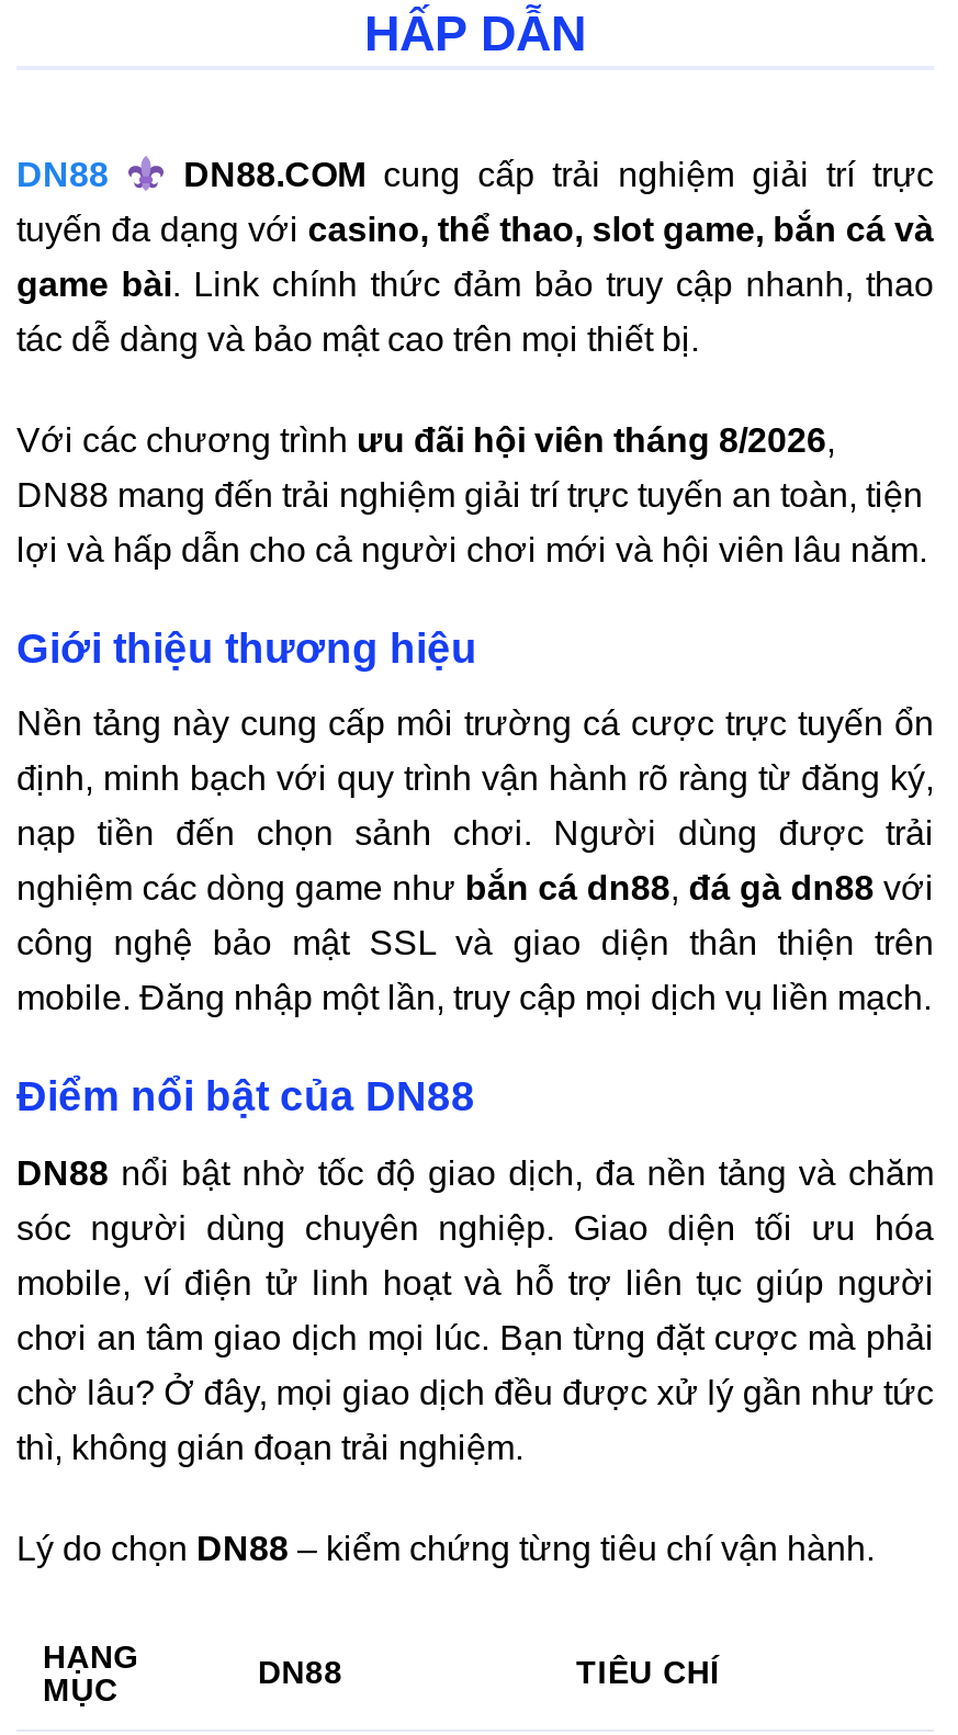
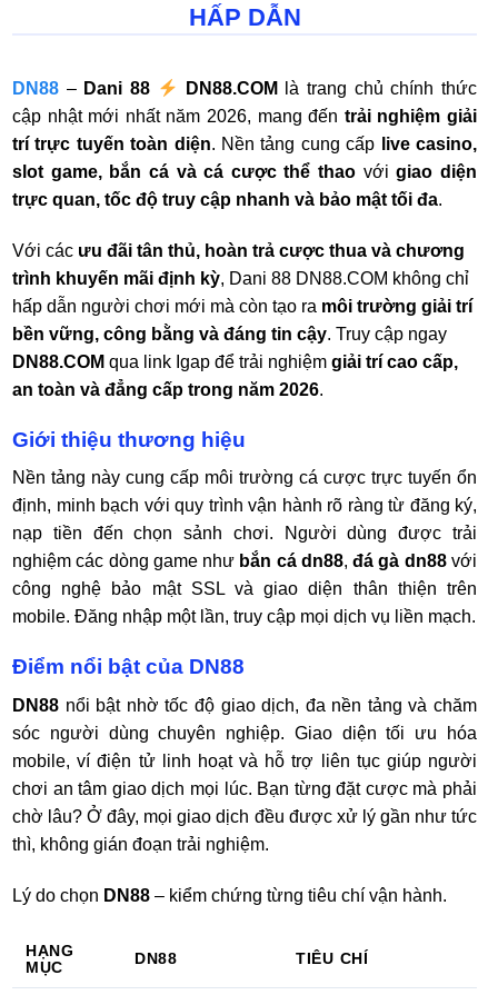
[16,156,934,568] DN88 | DN88.COM cung cấp trải nghiệm giải trí trực | tuyến đa dạng với casino, thể thao, slot game, bắn cá và | game bài. Link chính thức đảm bảo truy cập nhanh, thao | tác dễ dàng và bảo mật cao trên mọi thiết bị. | Với các chương trình ưu đãi hội viên tháng 8/2026, | DN88 mang đến trải nghiệm giải trí trực tuyến an toàn, tiện | lợi và hấp dẫn cho cả người chơi mới và hội viên lâu năm. -> [12,79,477,399] DN88 – Dani 88 | DN88.COM là trang chủ chính thức | cập nhật mới nhất năm 2026, mang đến trải nghiệm giải | trí trực tuyến toàn diện. Nền tảng cung cấp live casino, | slot game, bắn cá và cá cược thể thao với giao diện | trực quan, tốc độ truy cập nhanh và bảo mật tối đa. | Với các ưu đãi tân thủ, hoàn trả cược thua và chương | trình khuyến mãi định kỳ, Dani 88 DN88.COM không chỉ | hấp dẫn người chơi mới mà còn tạo ra môi trường giải trí | bền vững, công bằng và đáng tin cậy. Truy cập ngay | DN88.COM qua link Igap để trải nghiệm giải trí cao cấp, | an toàn và đẳng cấp trong năm 2026.

